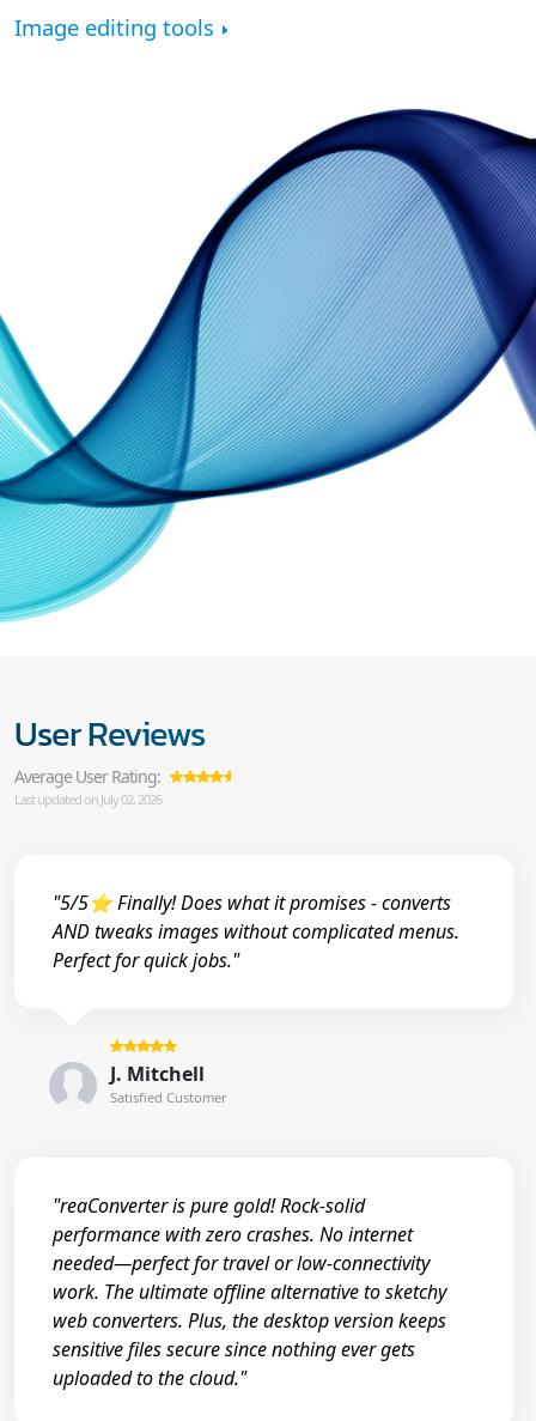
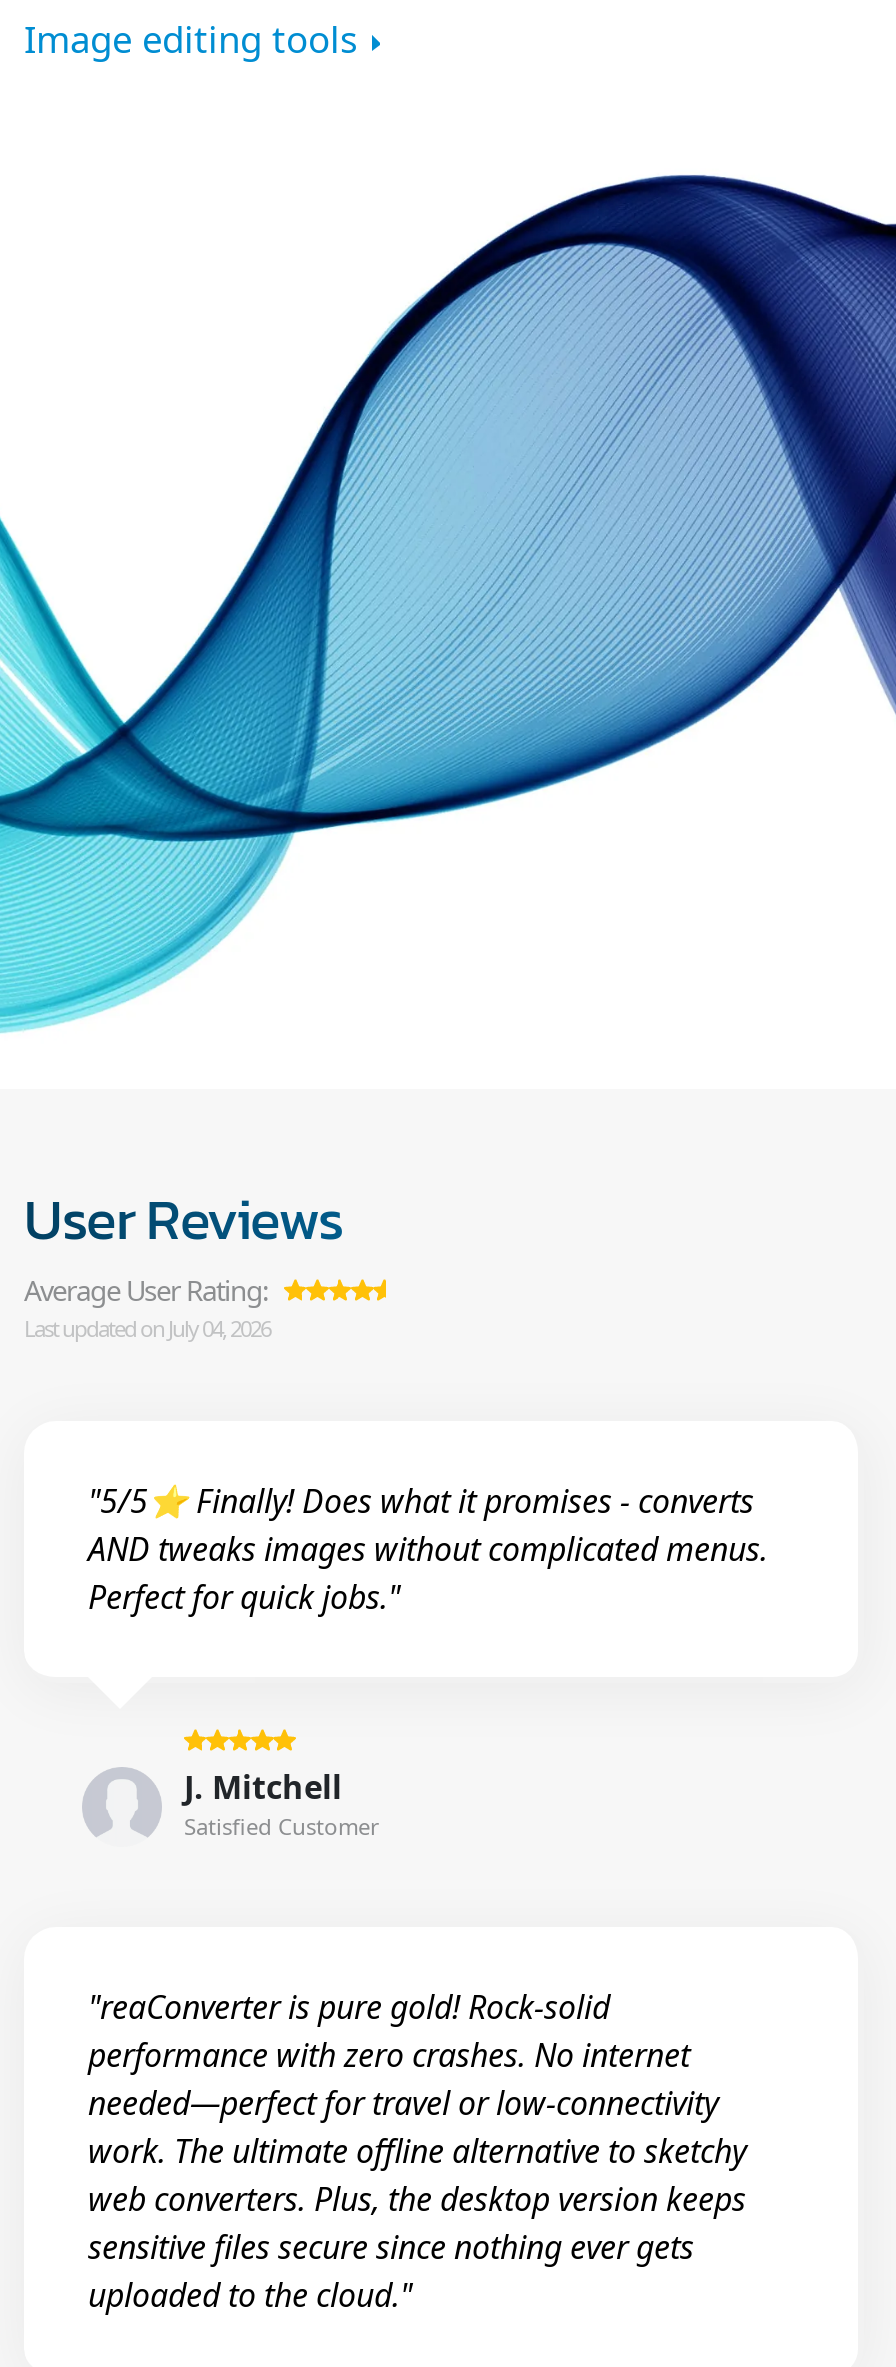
[14,790,162,808] Last updated on July 02, 2026 -> [24,1313,270,1343] Last updated on July 04, 2026

